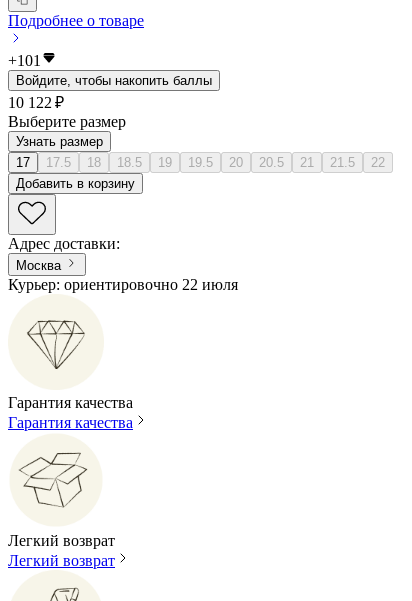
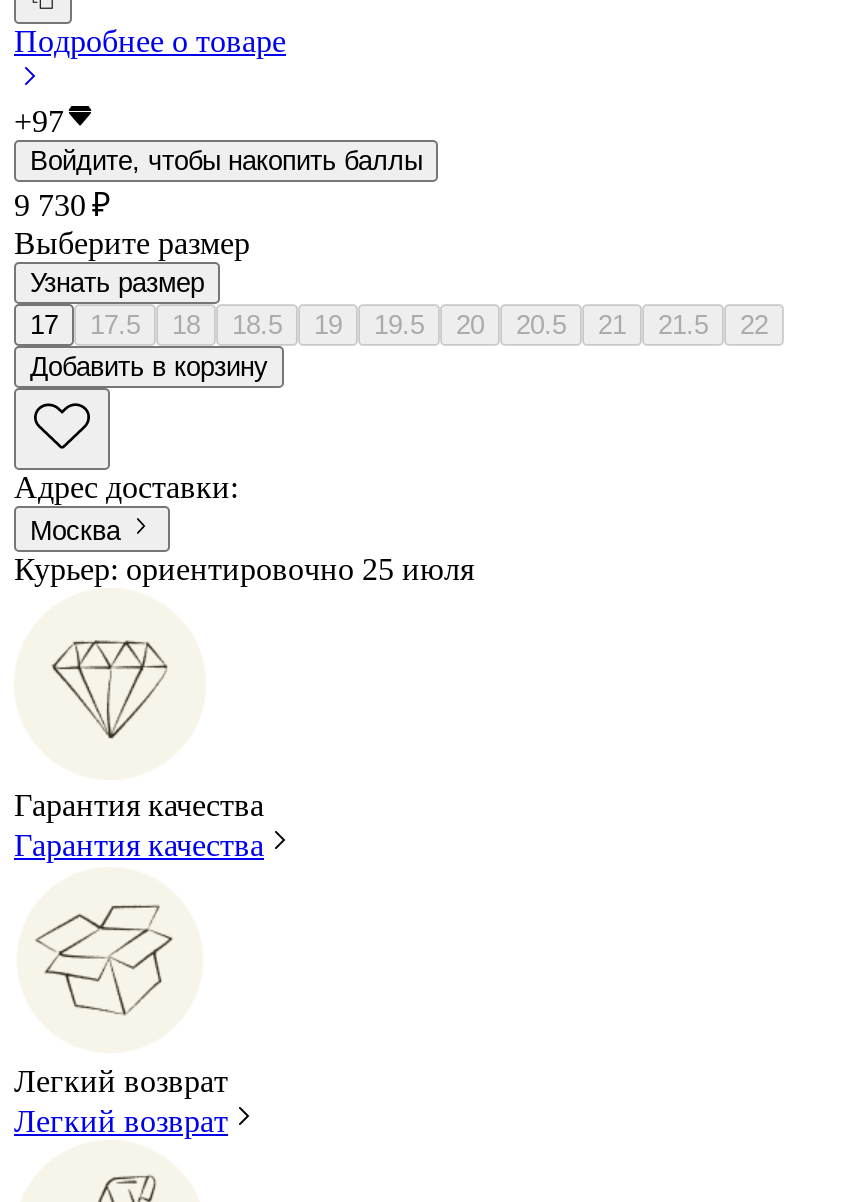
[8,52,41,69] +101 -> [14,105,64,139] +97
[8,94,64,111] 10 122 ₽ -> [14,189,110,223] 9 730 ₽
[8,276,238,293] Курьер: ориентировочно 22 июля -> [14,552,474,586] Курьер: ориентировочно 25 июля

